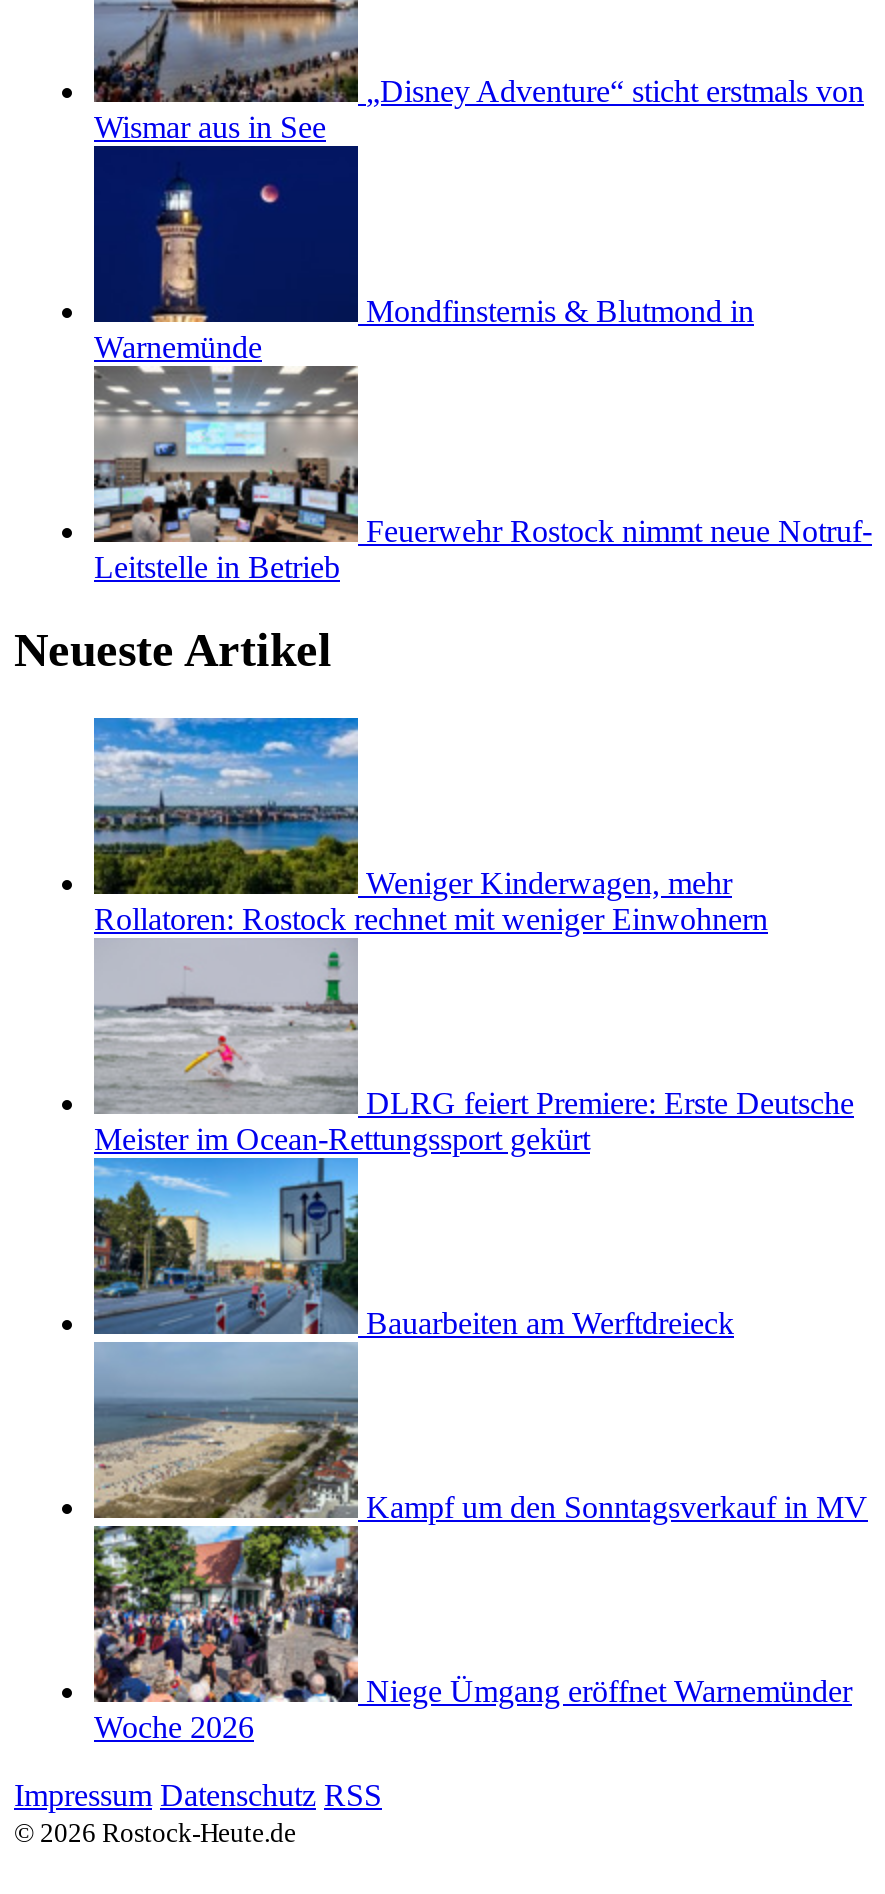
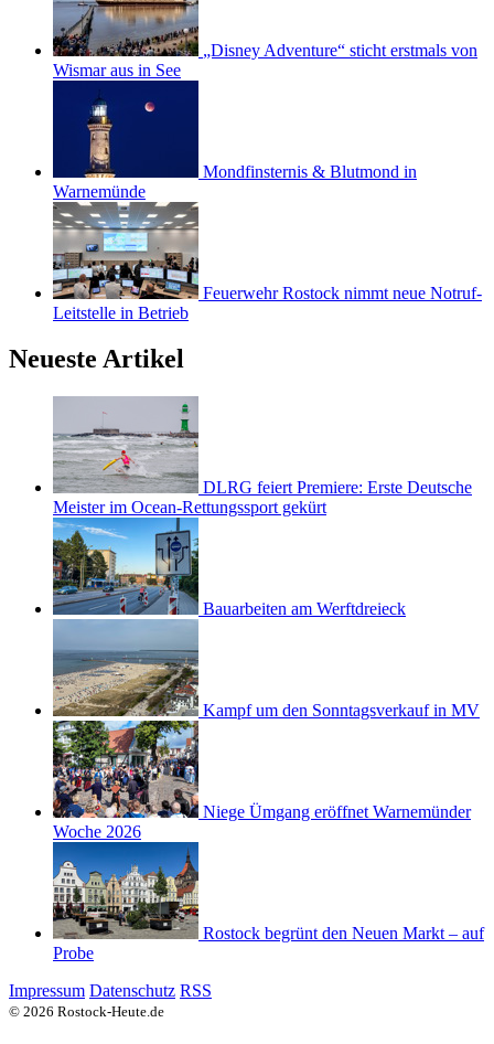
[92,716,768,937] [image] | Weniger Kinderwagen, mehr | Rollatoren: Rostock rechnet mit weniger Einwohnern -> none
moved [92,944,868,1745] -> [52,400,480,841]: [image] | DLRG feiert Premiere: Erste Deutsche | Meister im Ocean-Rettungssport gekürt | Bauarbeiten am Werftdreieck | Kampf um den Sonntagsverkauf in MV | Niege Ümgang eröffnet Warnemünder | Woche 2026
none -> [52,841,484,963] [image] | Rostock begrünt den Neuen Markt – auf | Probe

